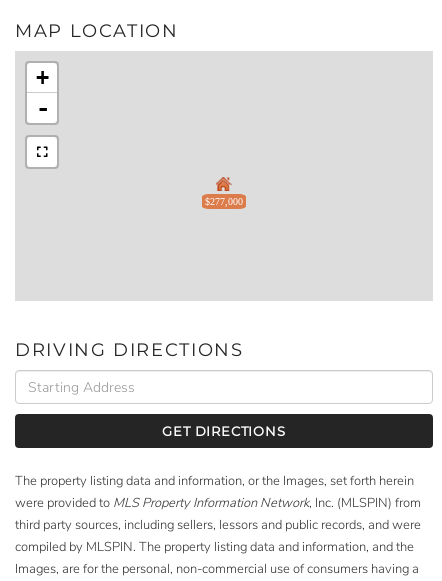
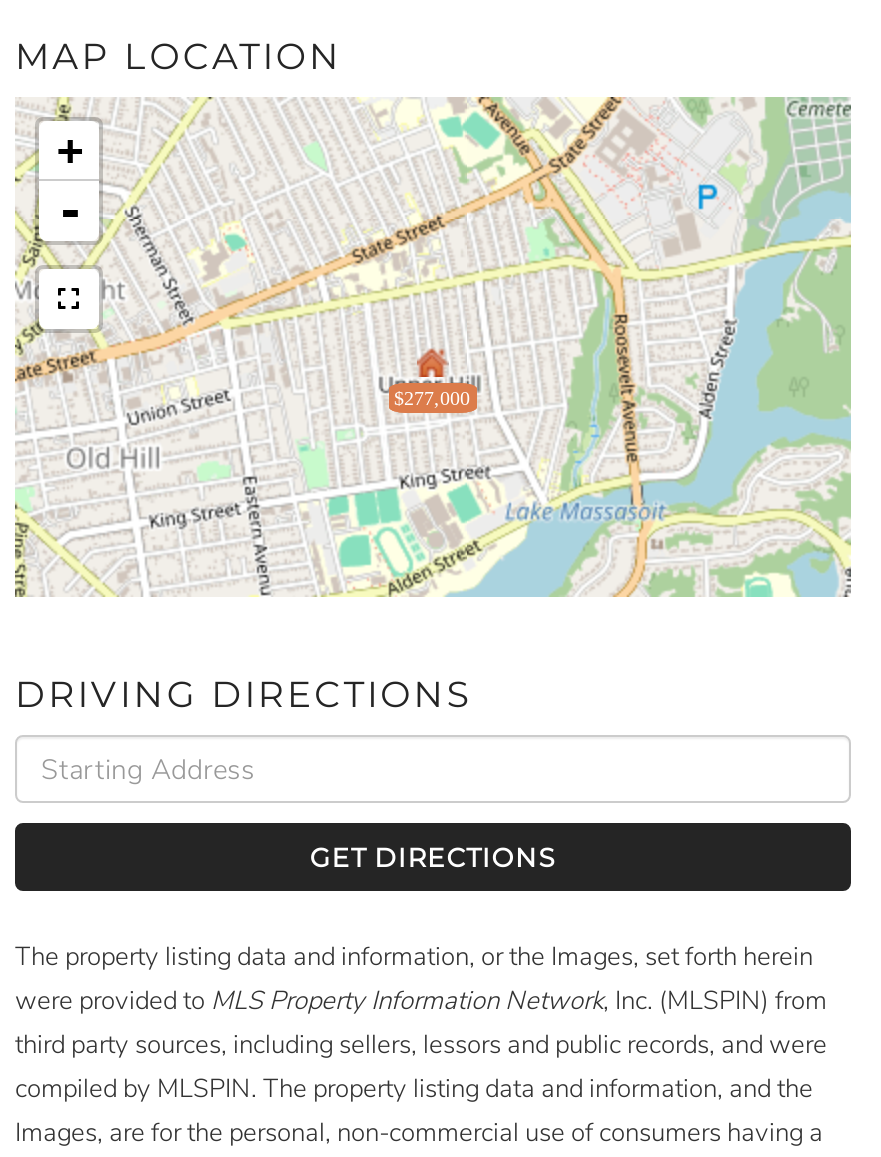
none -> [15,97,851,597] [image]

